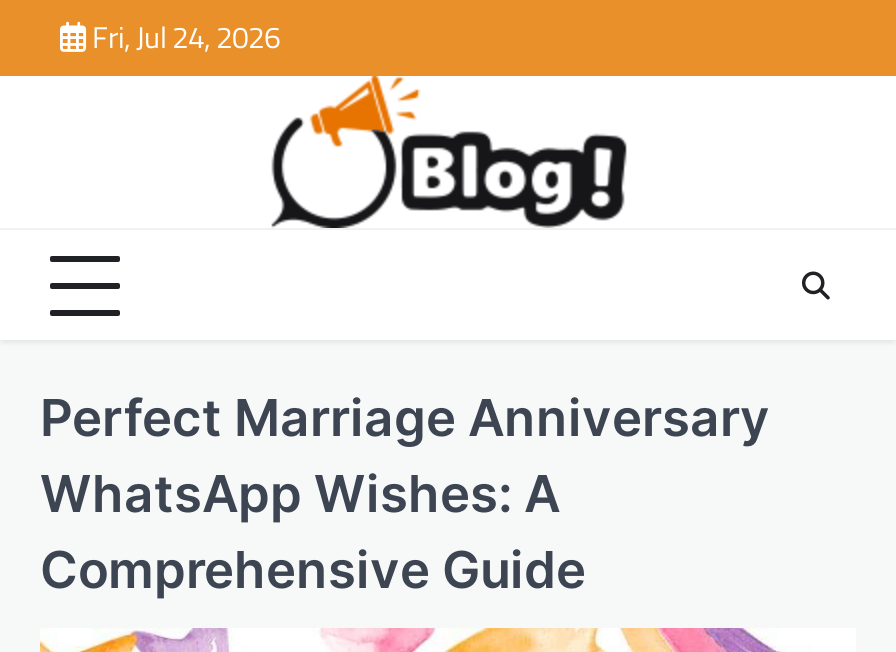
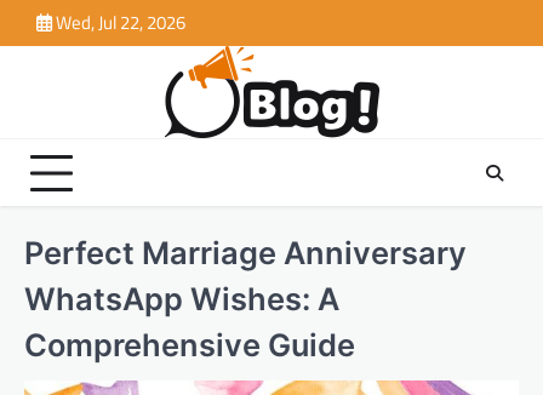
[92,14,280,60] Fri, Jul 24, 2026 -> [56,8,185,36] Wed, Jul 22, 2026

